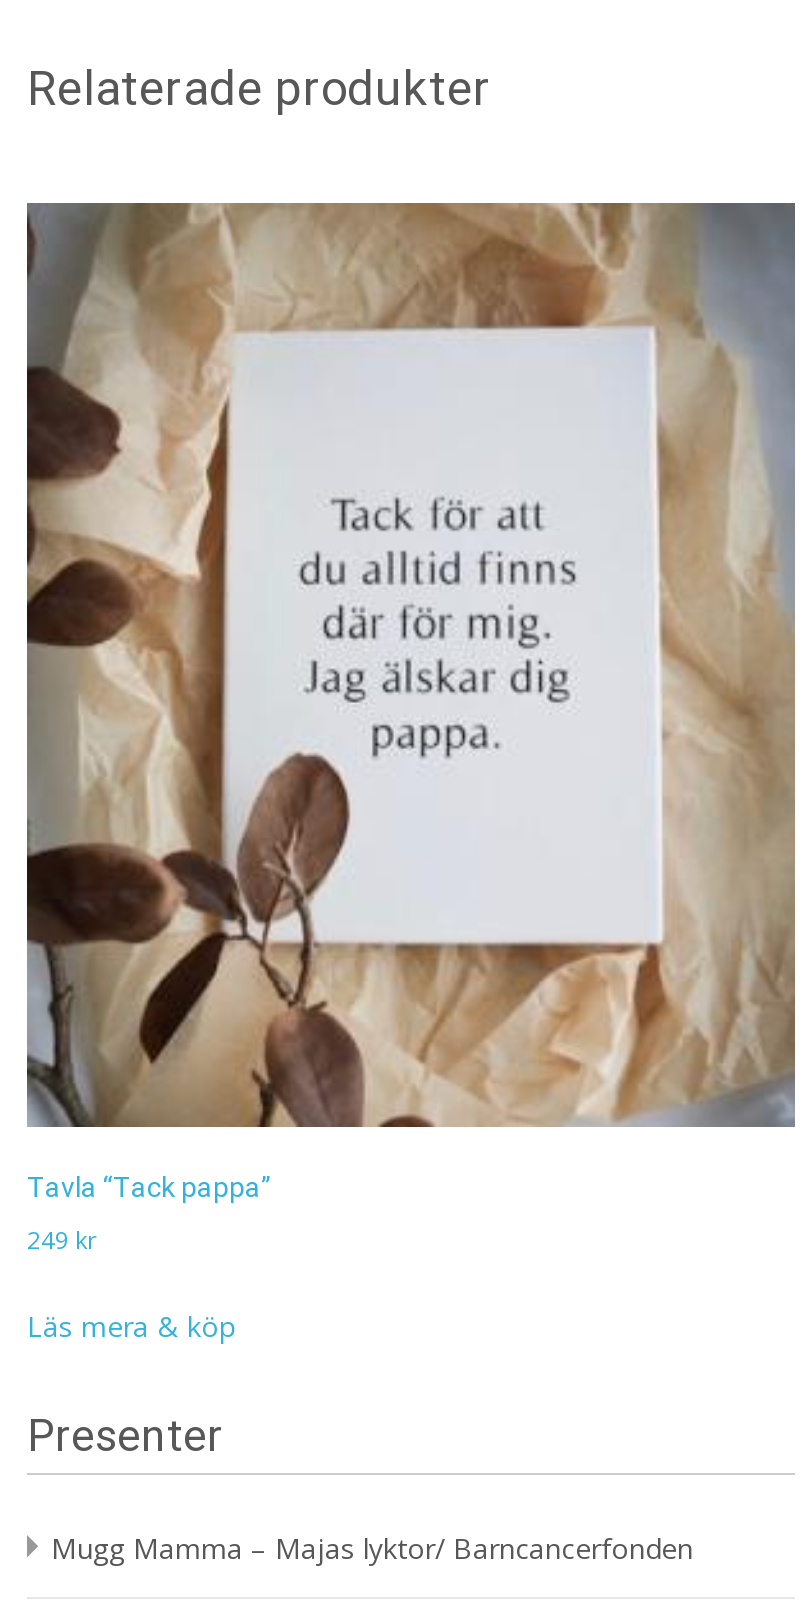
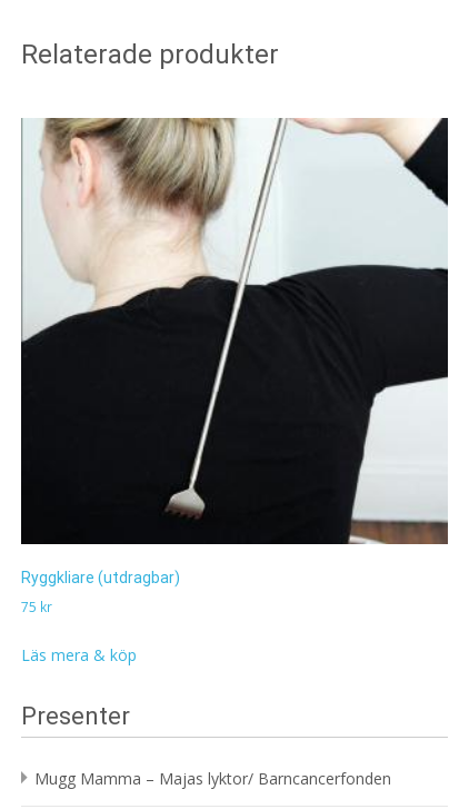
[25,201,797,1204] [image] | Tavla “Tack pappa” -> [20,118,448,587] [image] | Ryggkliare (utdragbar)
[27,1224,97,1258] 249 kr -> [21,598,52,617] 75 kr

